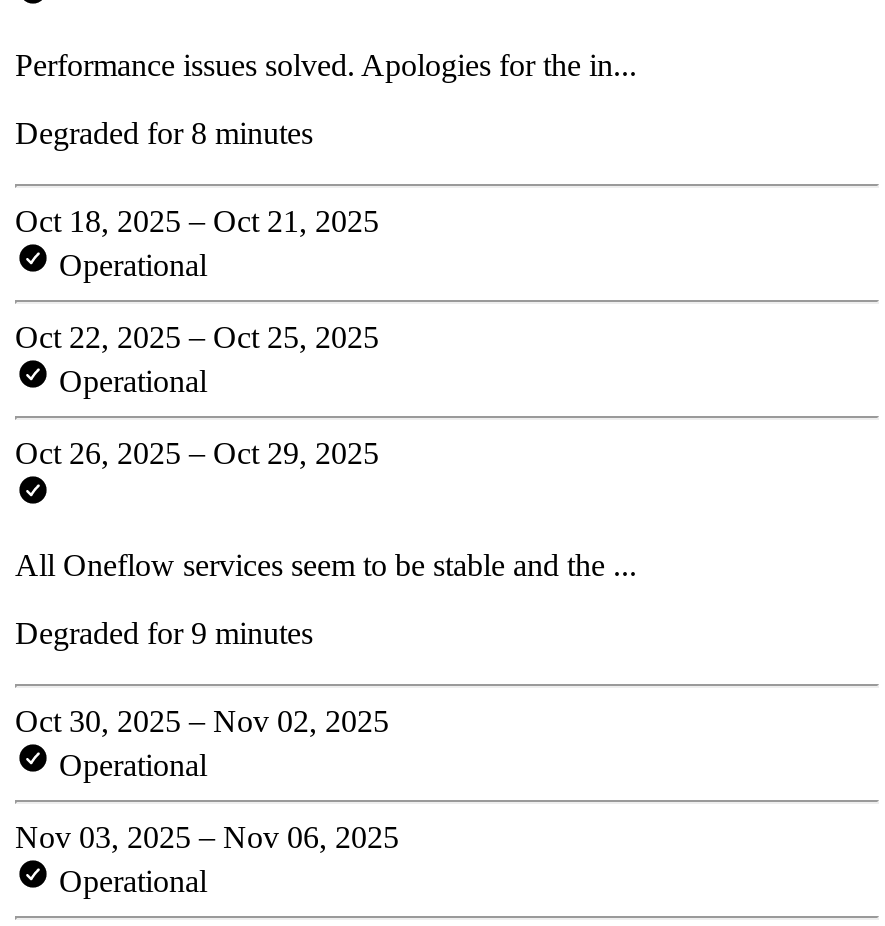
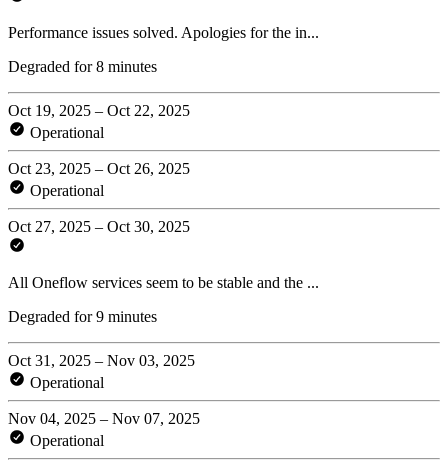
[15,204,379,238] Oct 18, 2025 – Oct 21, 2025 -> [8,102,190,119] Oct 19, 2025 – Oct 22, 2025
[15,320,379,354] Oct 22, 2025 – Oct 25, 2025 -> [8,160,190,177] Oct 23, 2025 – Oct 26, 2025
[15,436,379,470] Oct 26, 2025 – Oct 29, 2025 -> [8,218,190,235] Oct 27, 2025 – Oct 30, 2025
[15,704,389,738] Oct 30, 2025 – Nov 02, 2025 -> [8,352,195,369] Oct 31, 2025 – Nov 03, 2025
[15,820,399,854] Nov 03, 2025 – Nov 06, 2025 -> [8,410,200,427] Nov 04, 2025 – Nov 07, 2025

